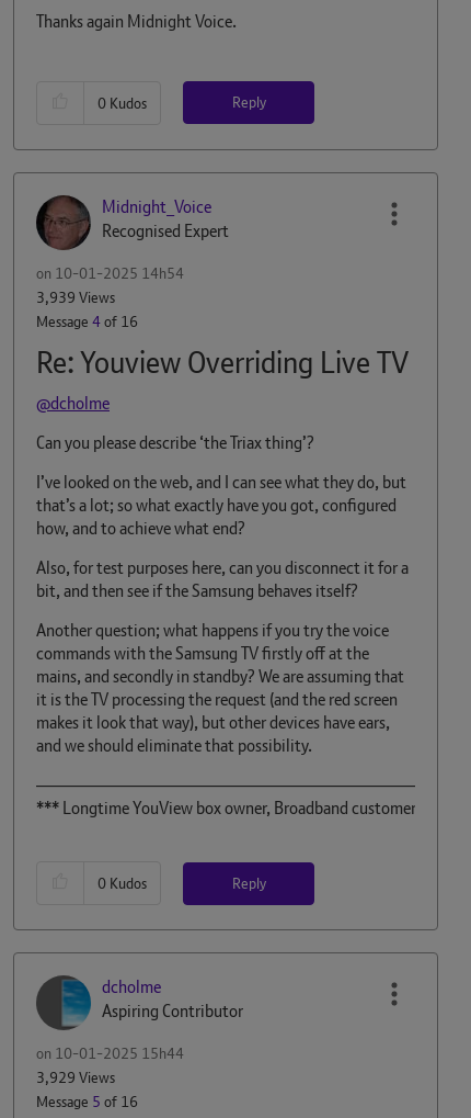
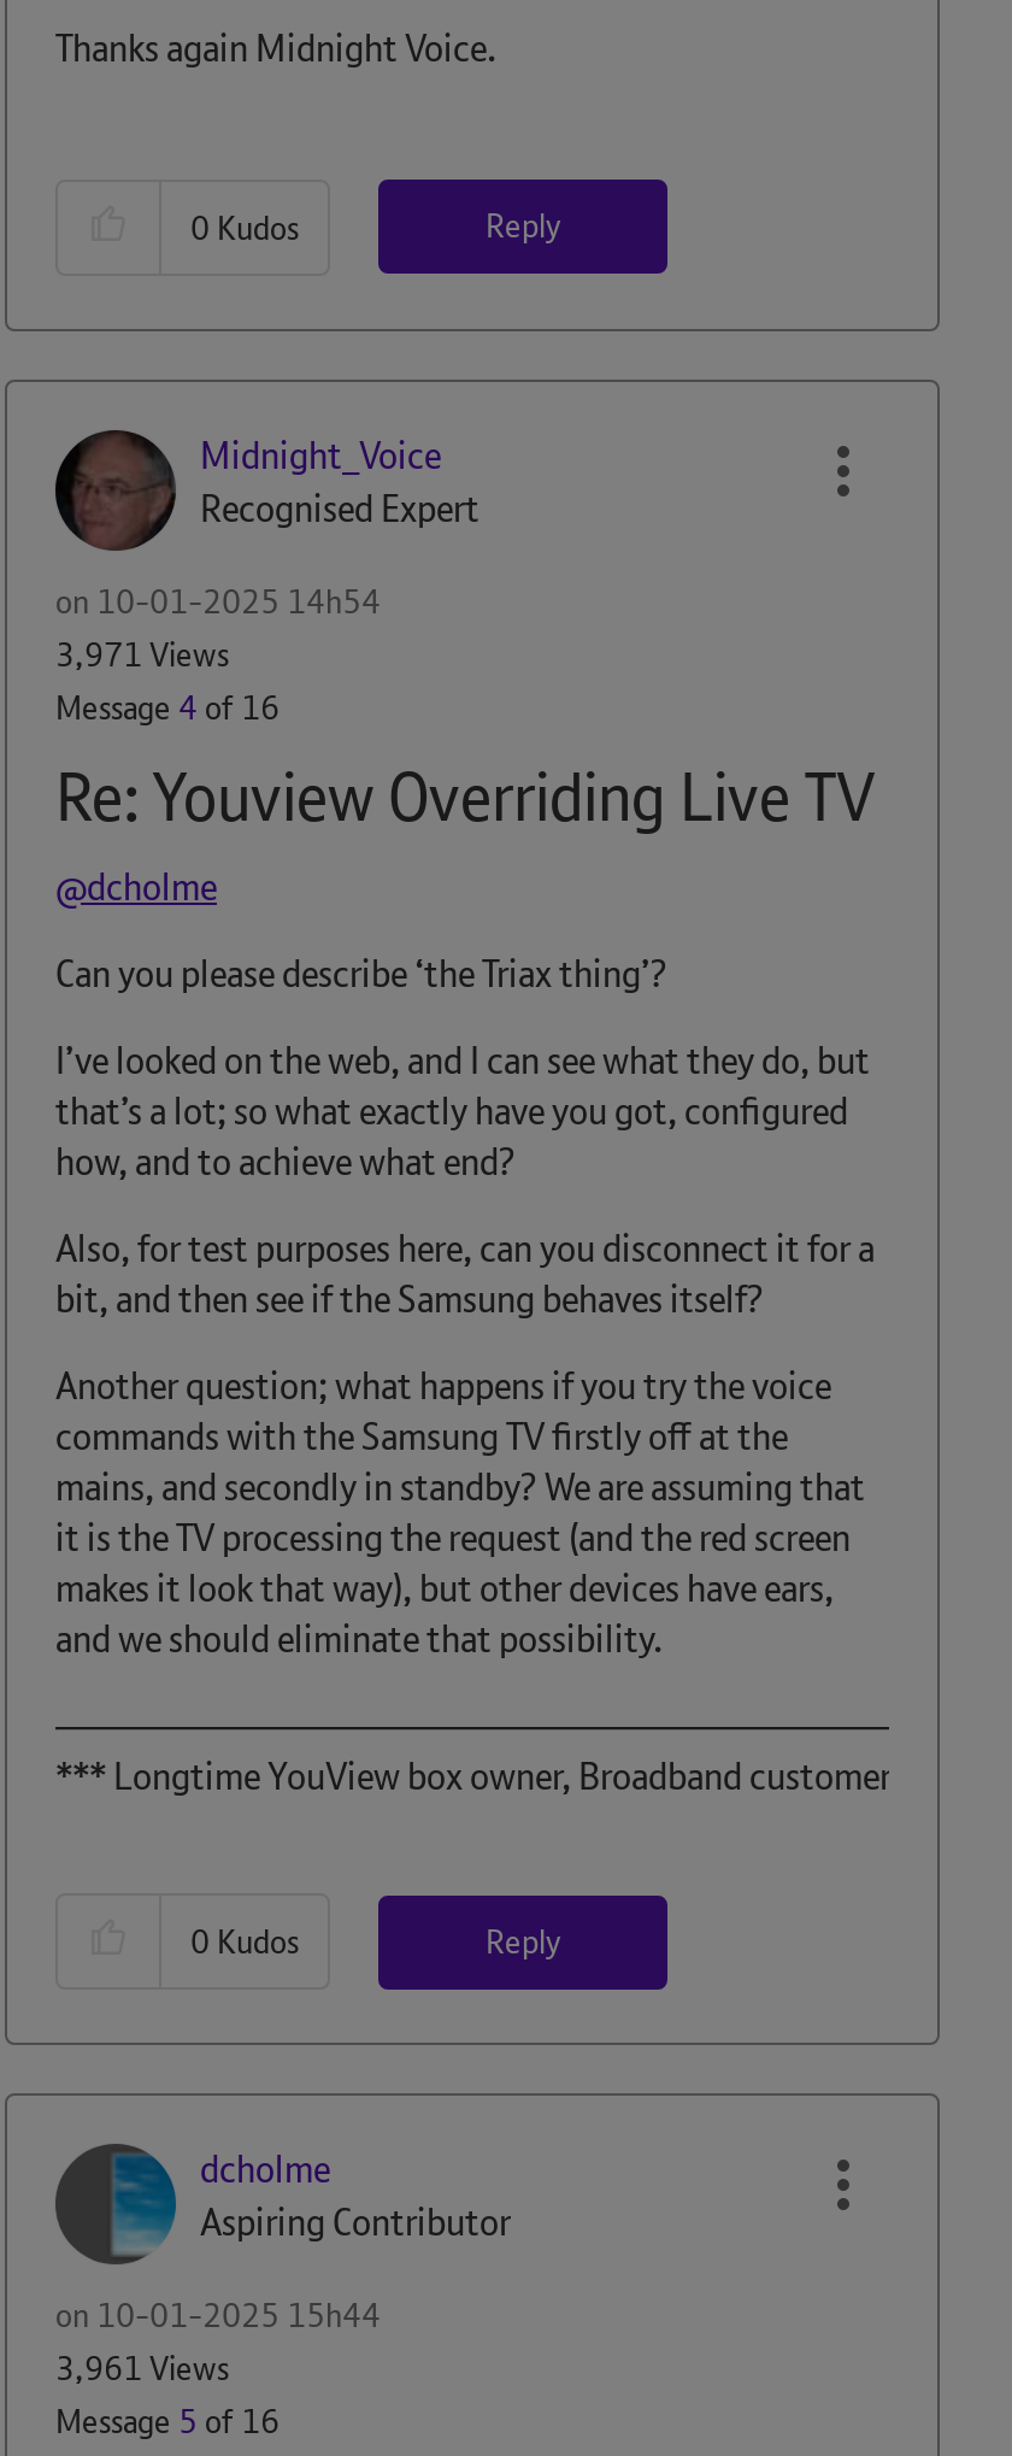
[36,287,115,307] 3,939 Views -> [55,631,229,675] 3,971 Views
[36,1068,115,1087] 3,929 Views -> [55,2346,229,2390] 3,961 Views

